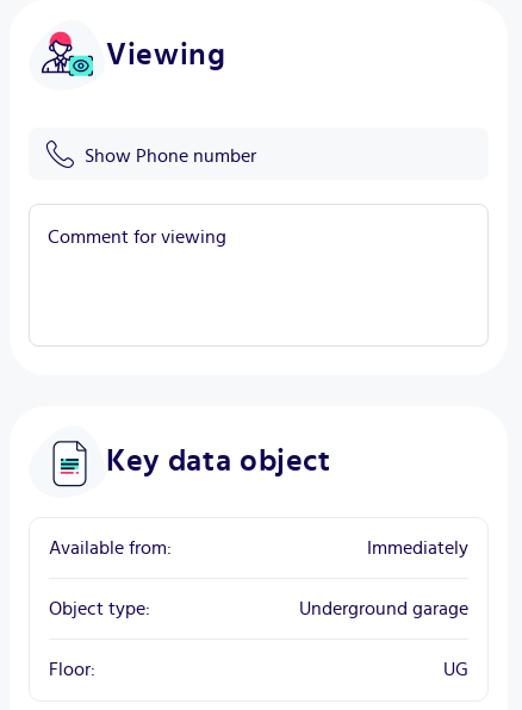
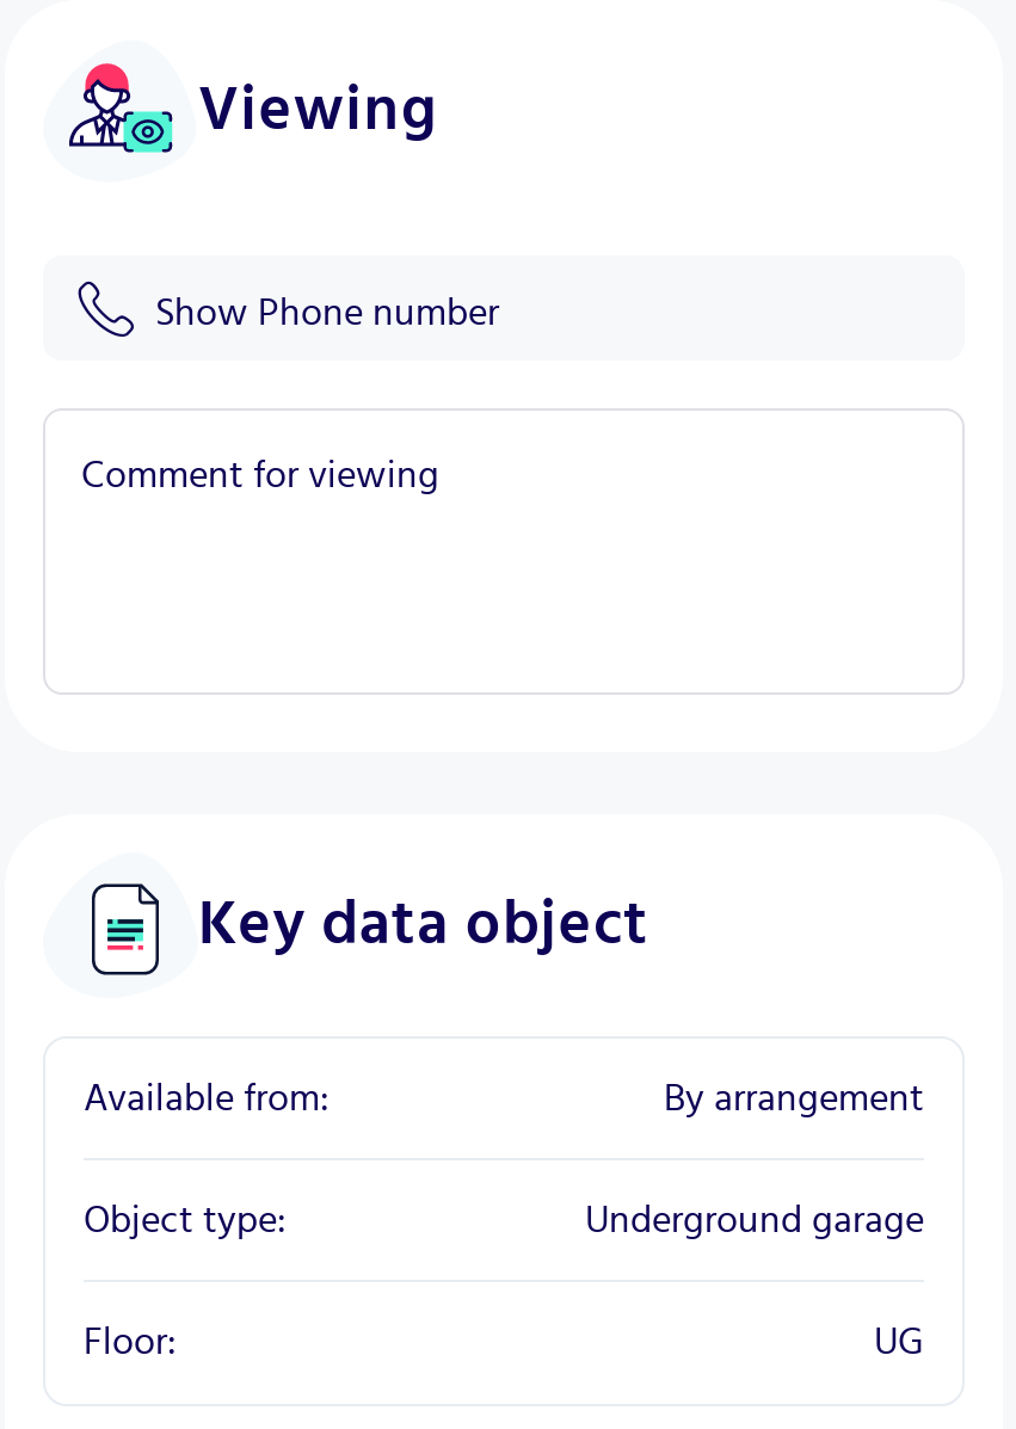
[367,538,468,557] Immediately -> [664,1078,924,1116] By arrangement

